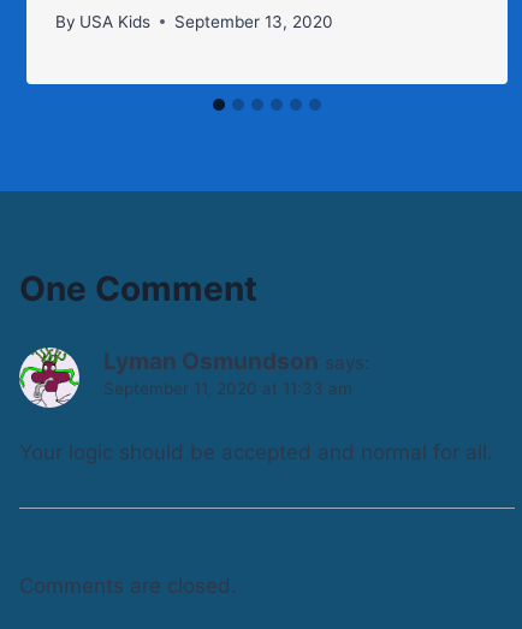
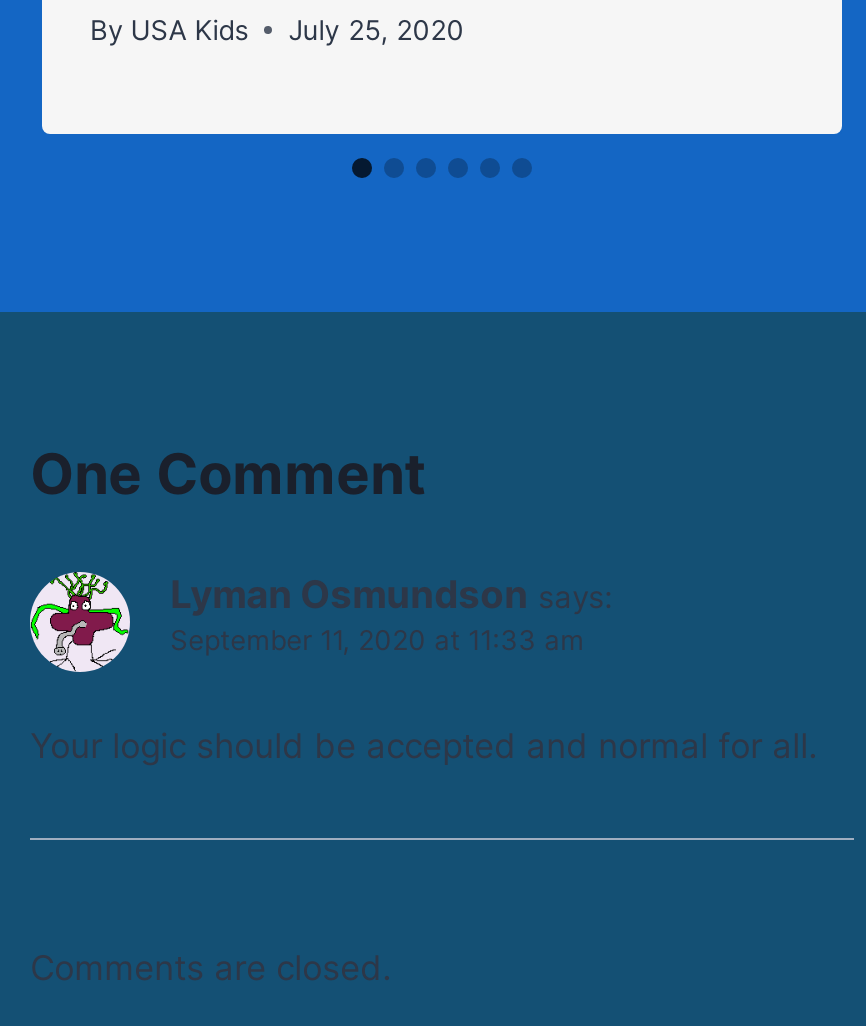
[55,12,333,31] By USA Kids September 13, 2020 -> [90,14,464,46] By USA Kids July 25, 2020

